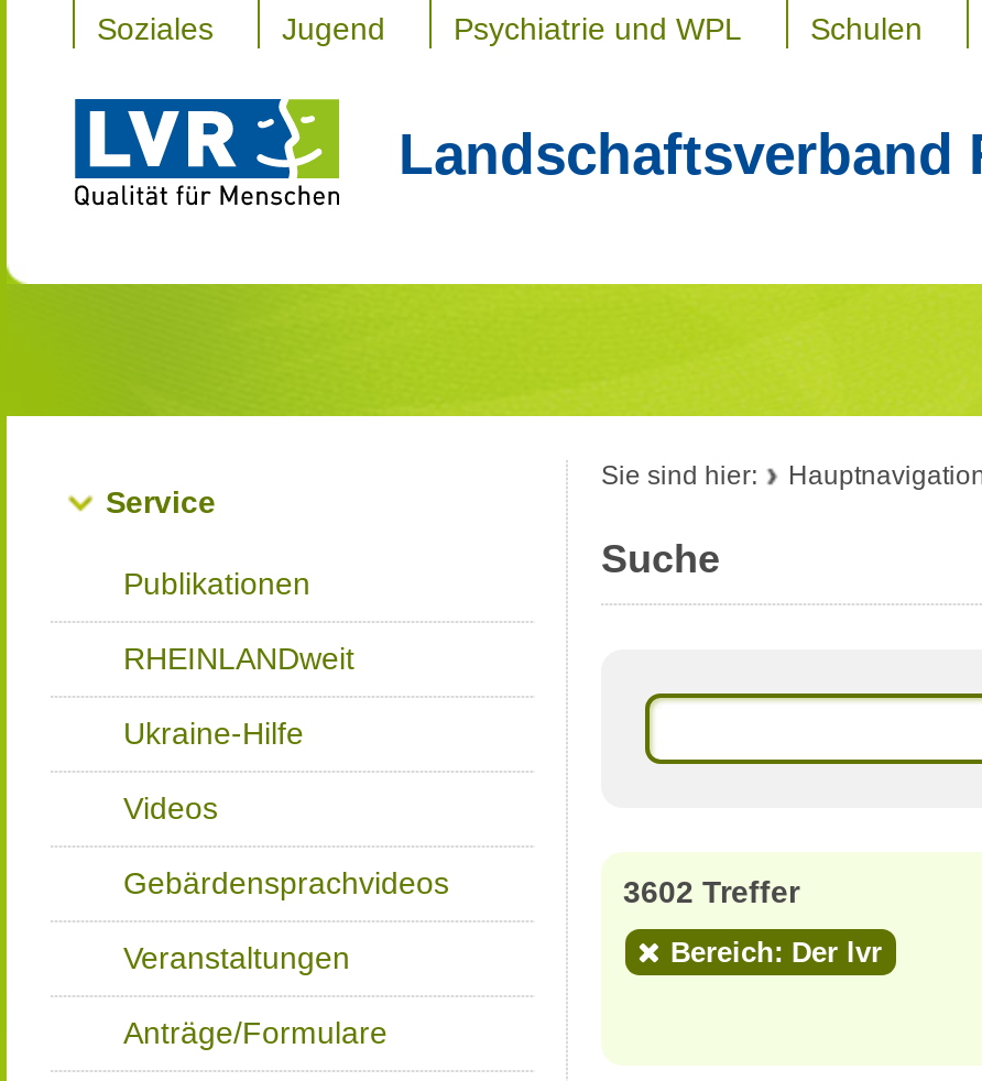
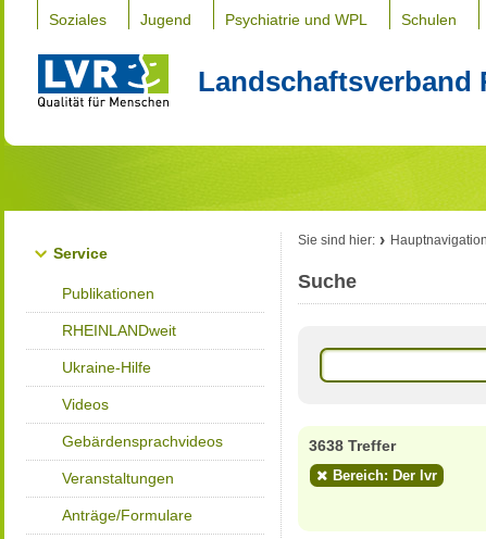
[623,874,799,909] 3602 Treffer -> [309,437,396,454] 3638 Treffer

